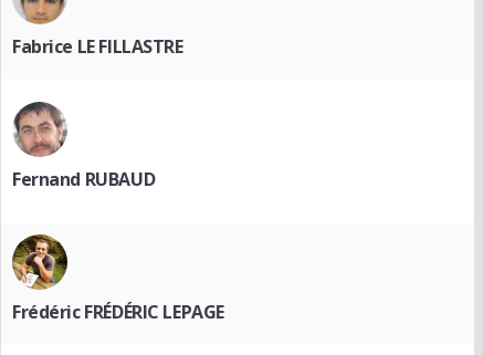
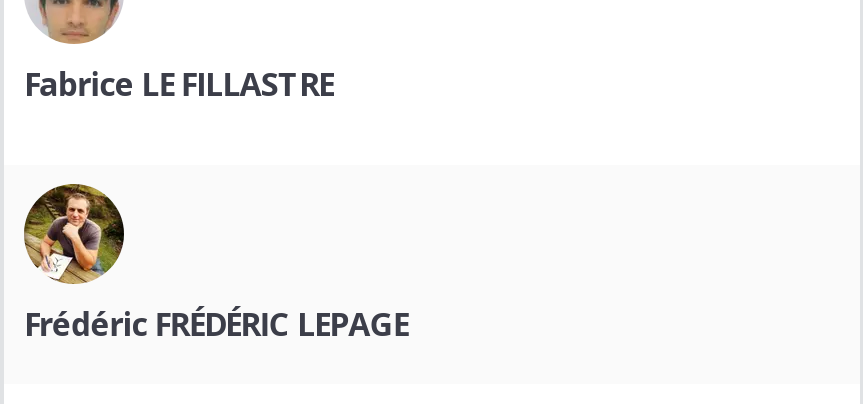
[12,102,155,192] [image] | Fernand RUBAUD -> none

